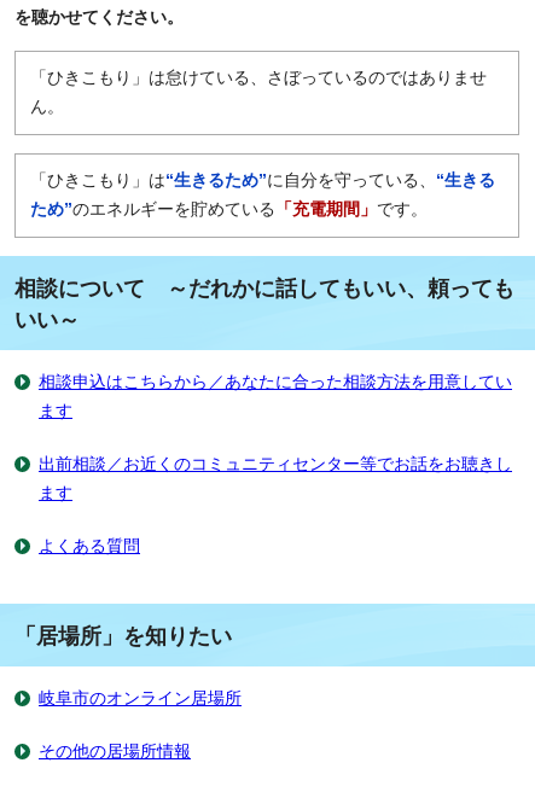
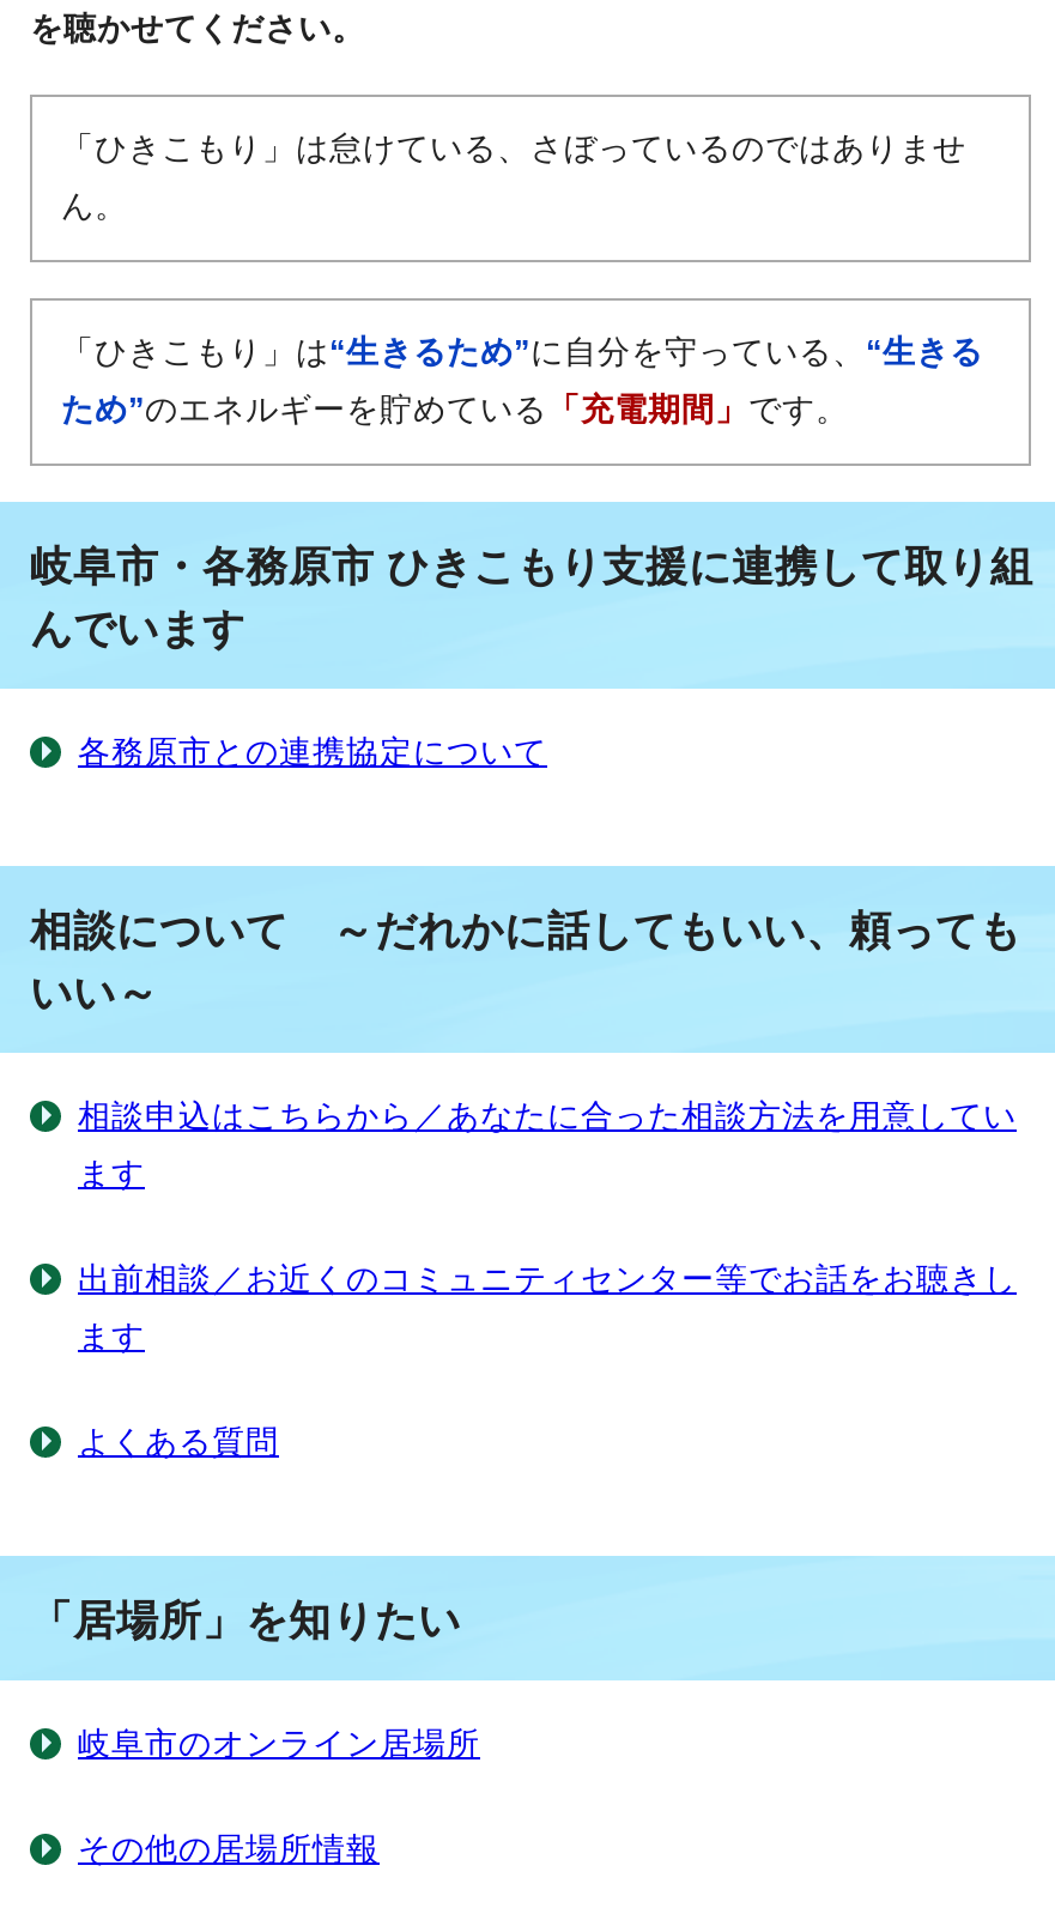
none -> [30,542,1033,770] 岐阜市・各務原市 ひきこもり支援に連携して取り組 | んでいます | 各務原市との連携協定について

